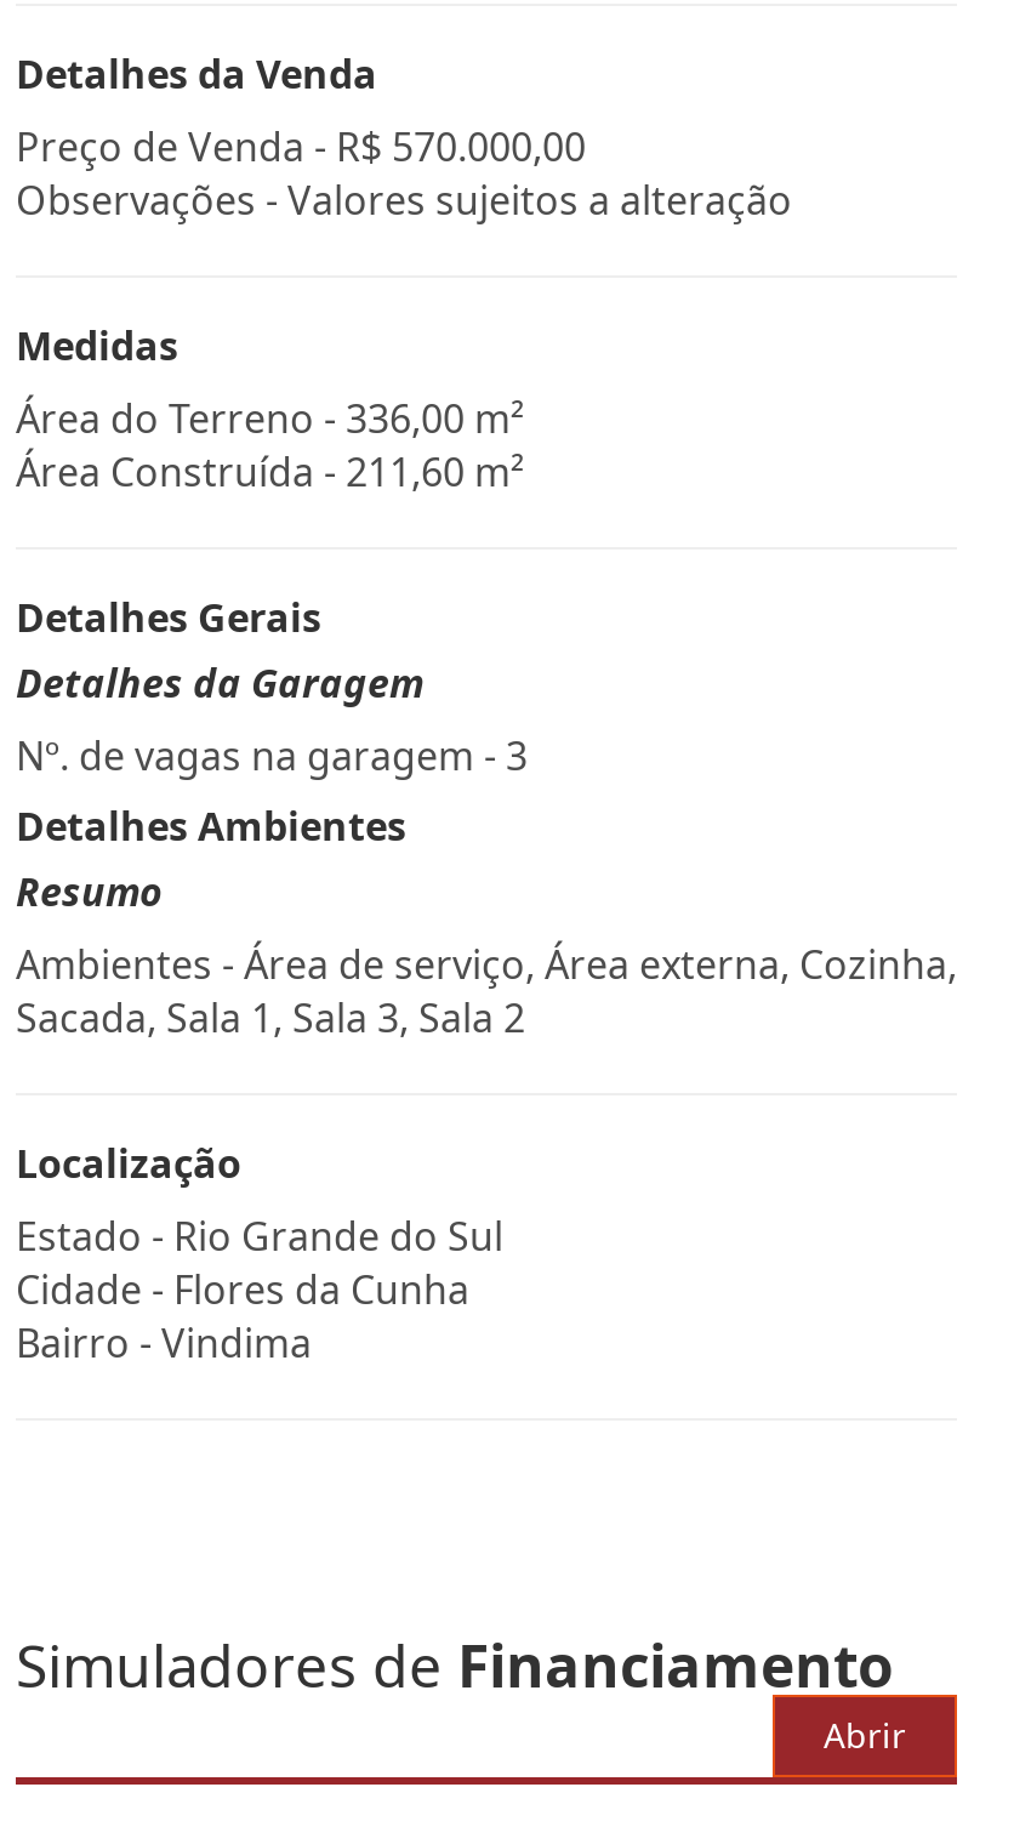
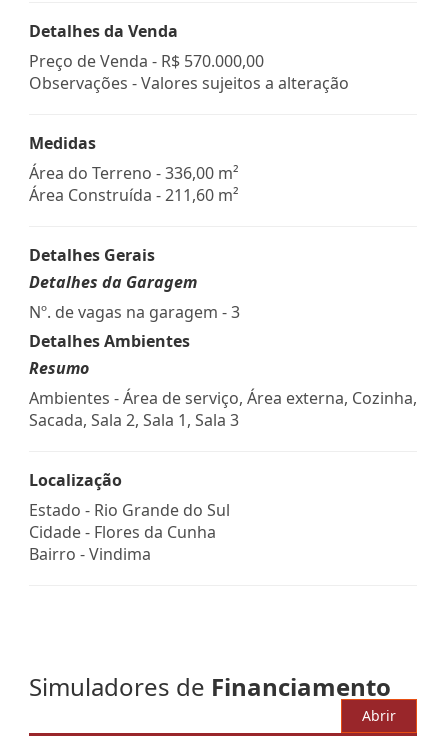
[16,991,525,1045] Sacada, Sala 1, Sala 3, Sala 2 -> [29,409,239,431] Sacada, Sala 2, Sala 1, Sala 3

